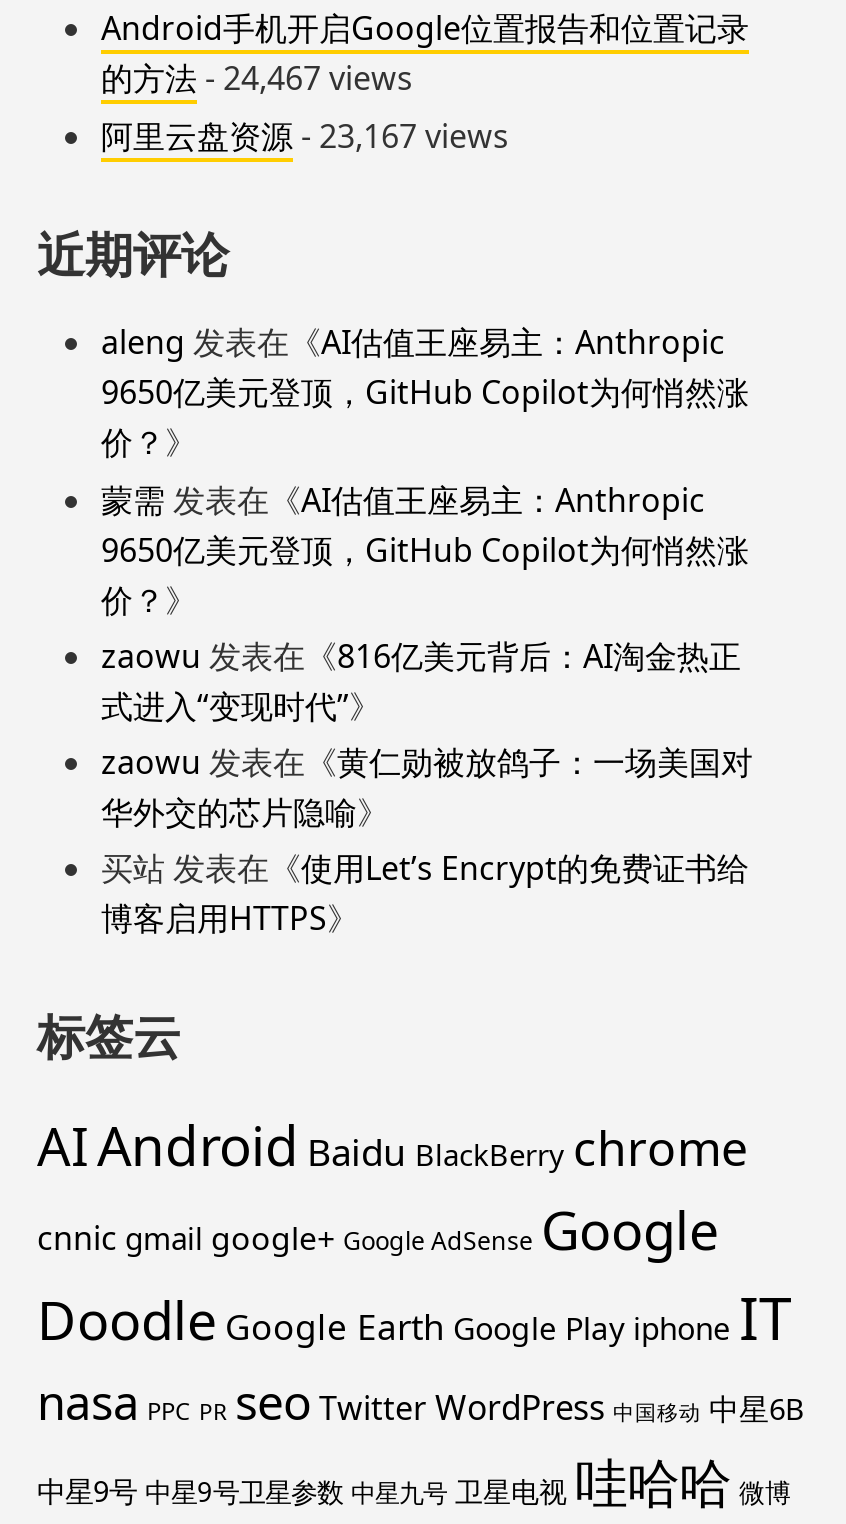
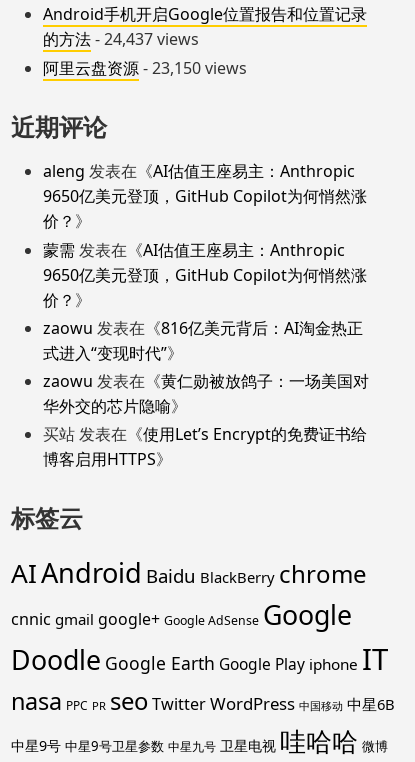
[101,57,413,101] 的方法- 24,467 views -> [43,28,199,50] 的方法- 24,437 views
[101,113,509,157] 阿里云盘资源- 23,167 views -> [43,57,247,79] 阿里云盘资源- 23,150 views

